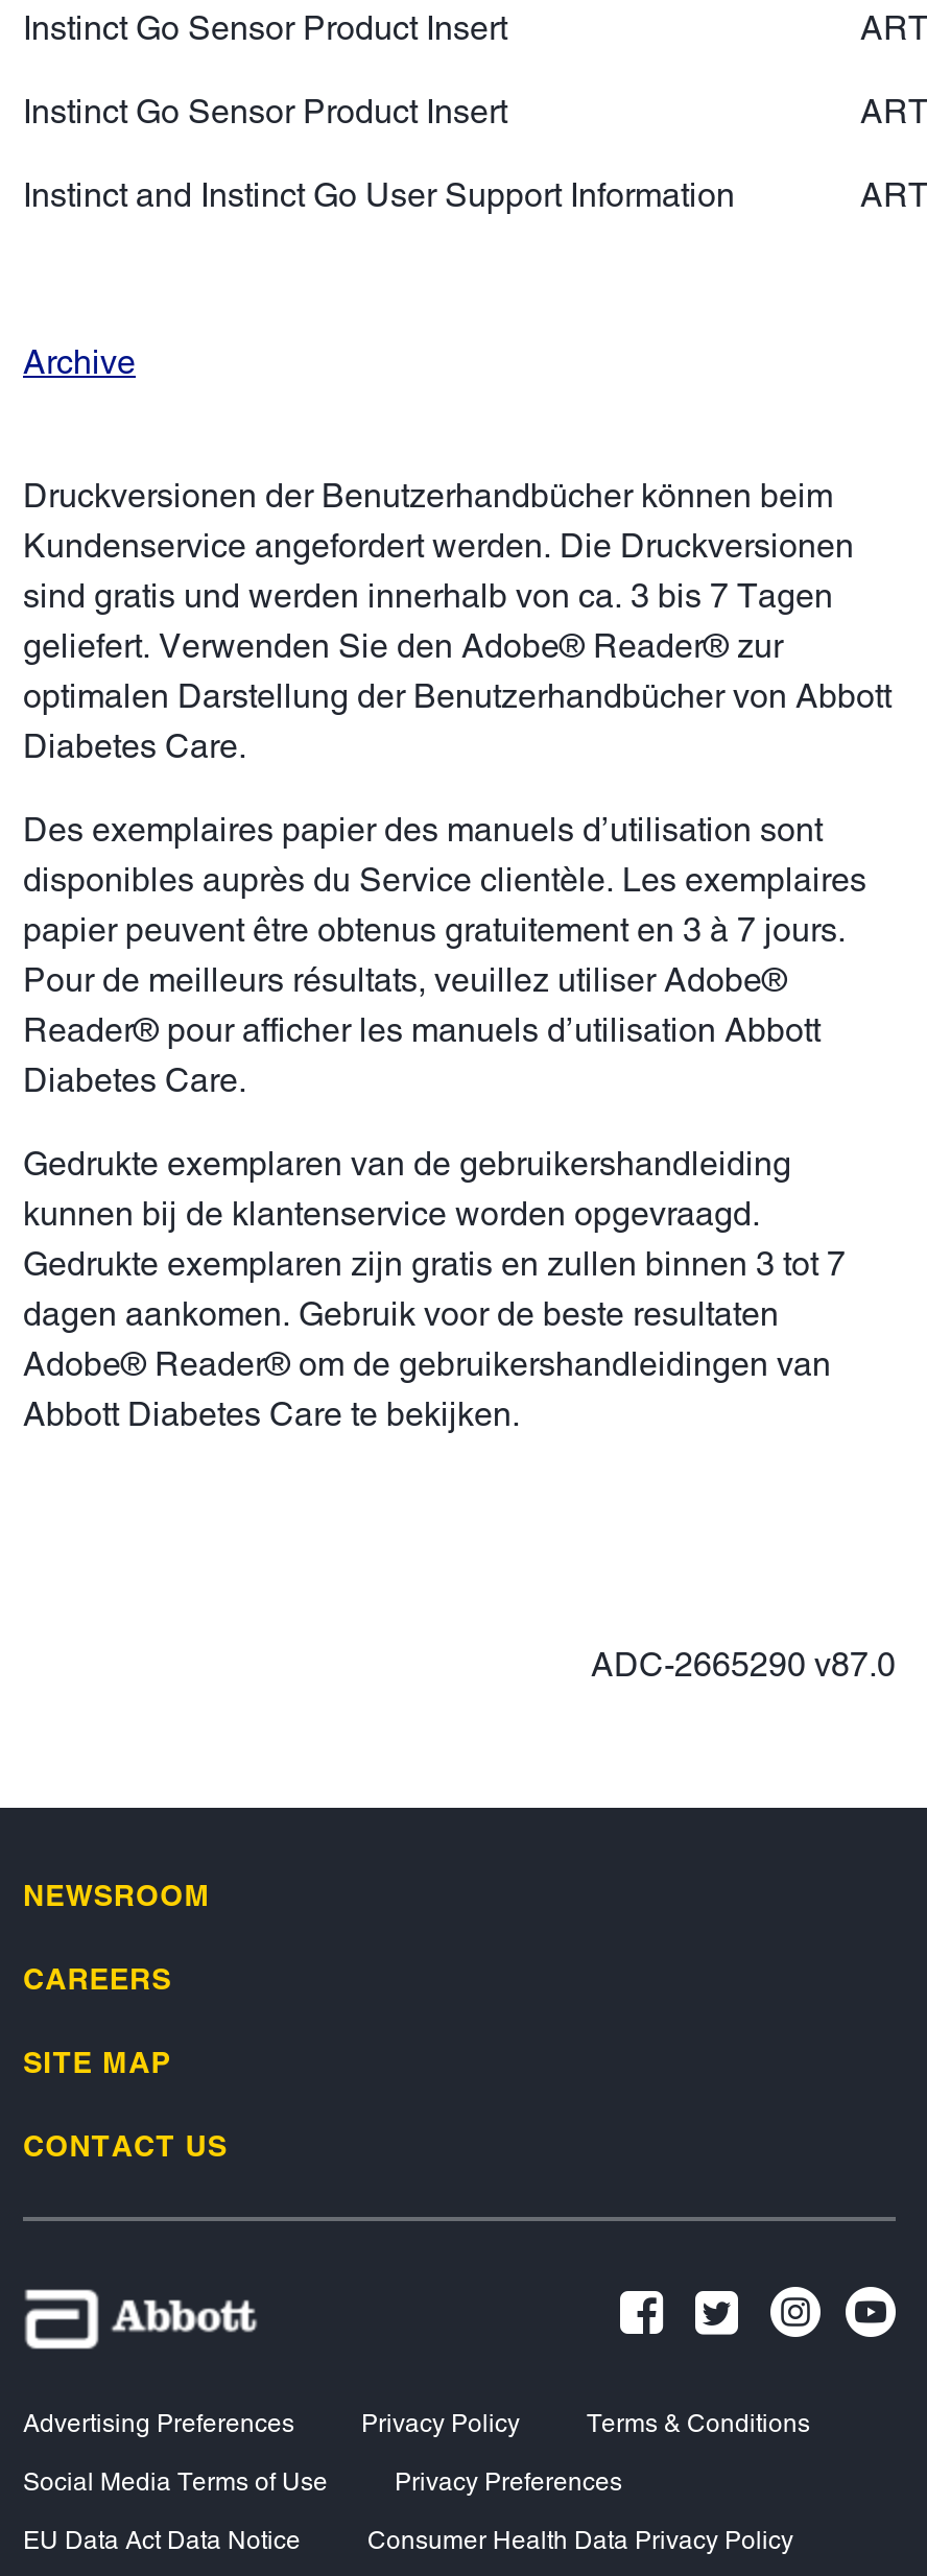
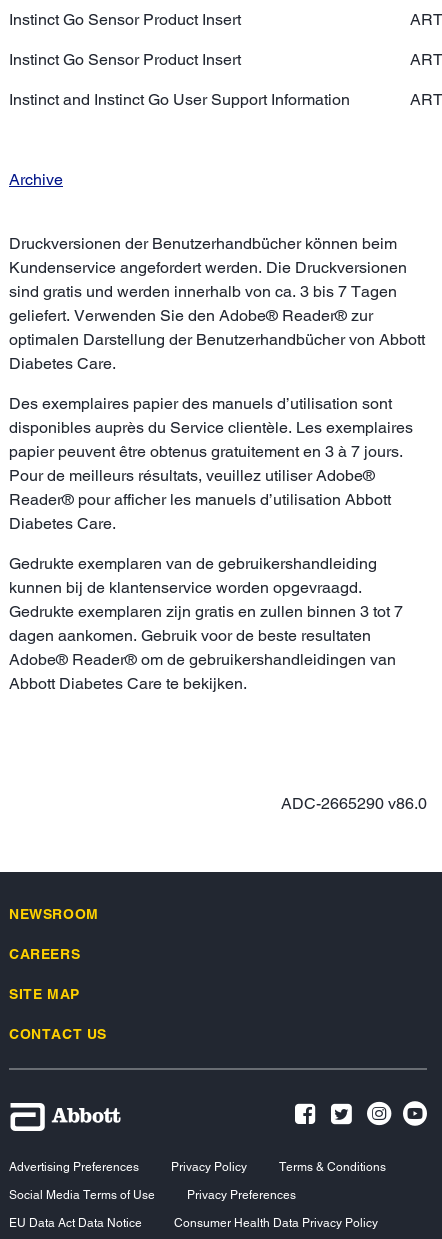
[591,1645,896,1685] ADC-2665290 v87.0 -> [281,794,427,813] ADC-2665290 v86.0

